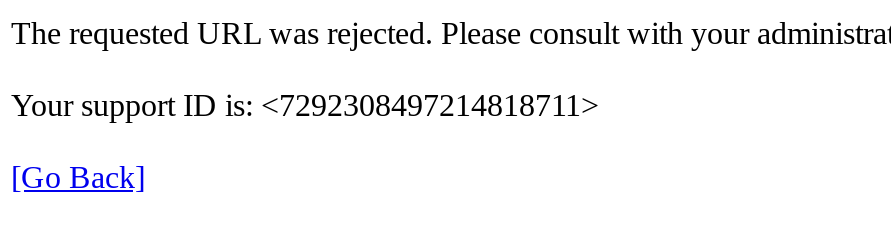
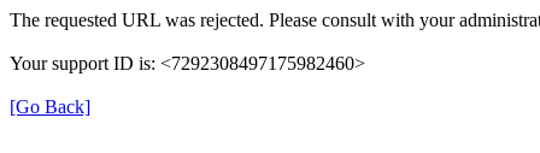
[11,88,599,122] Your support ID is: <7292308497214818711> -> [10,53,365,73] Your support ID is: <7292308497175982460>

